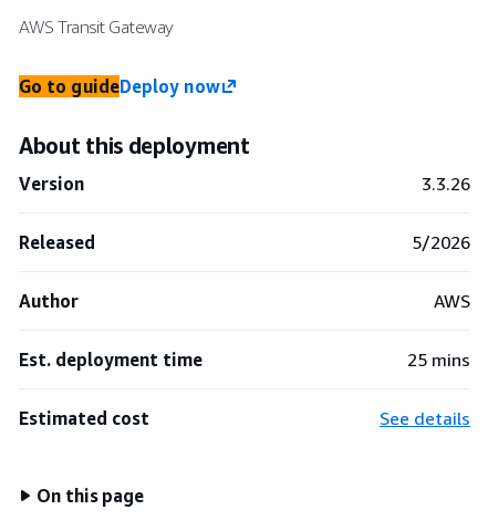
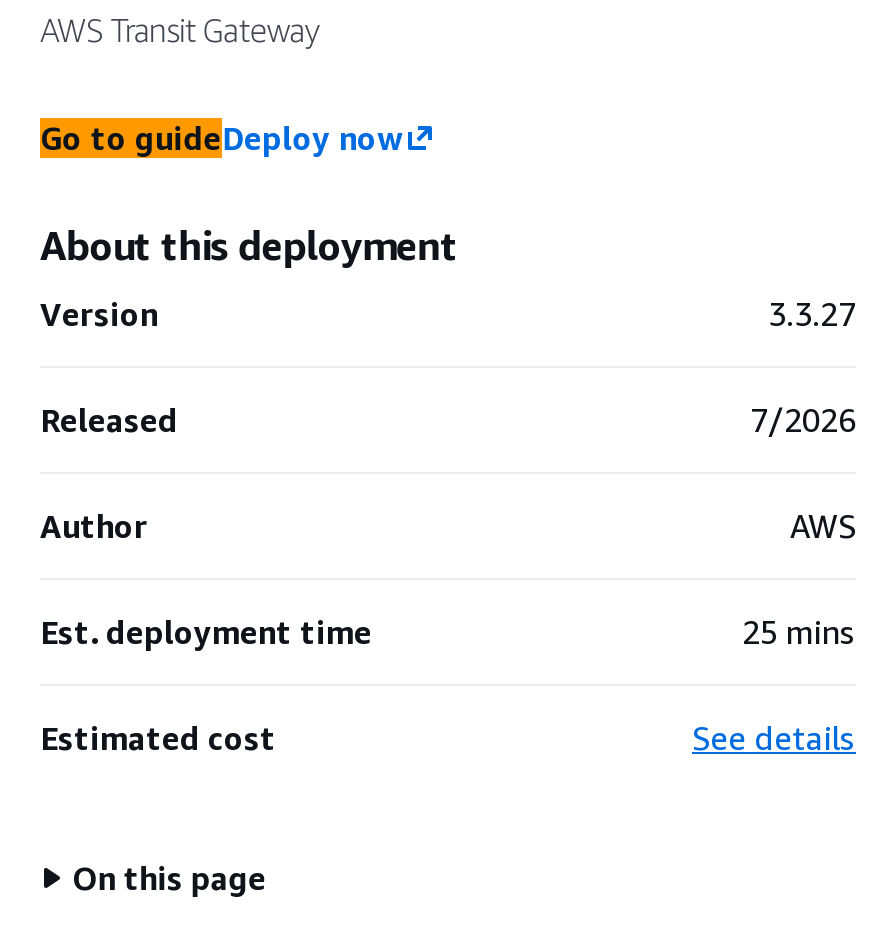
[422,173,470,195] 3.3.26 -> [768,294,856,334] 3.3.27
[412,231,470,254] 5/2026 -> [750,400,856,440] 7/2026

